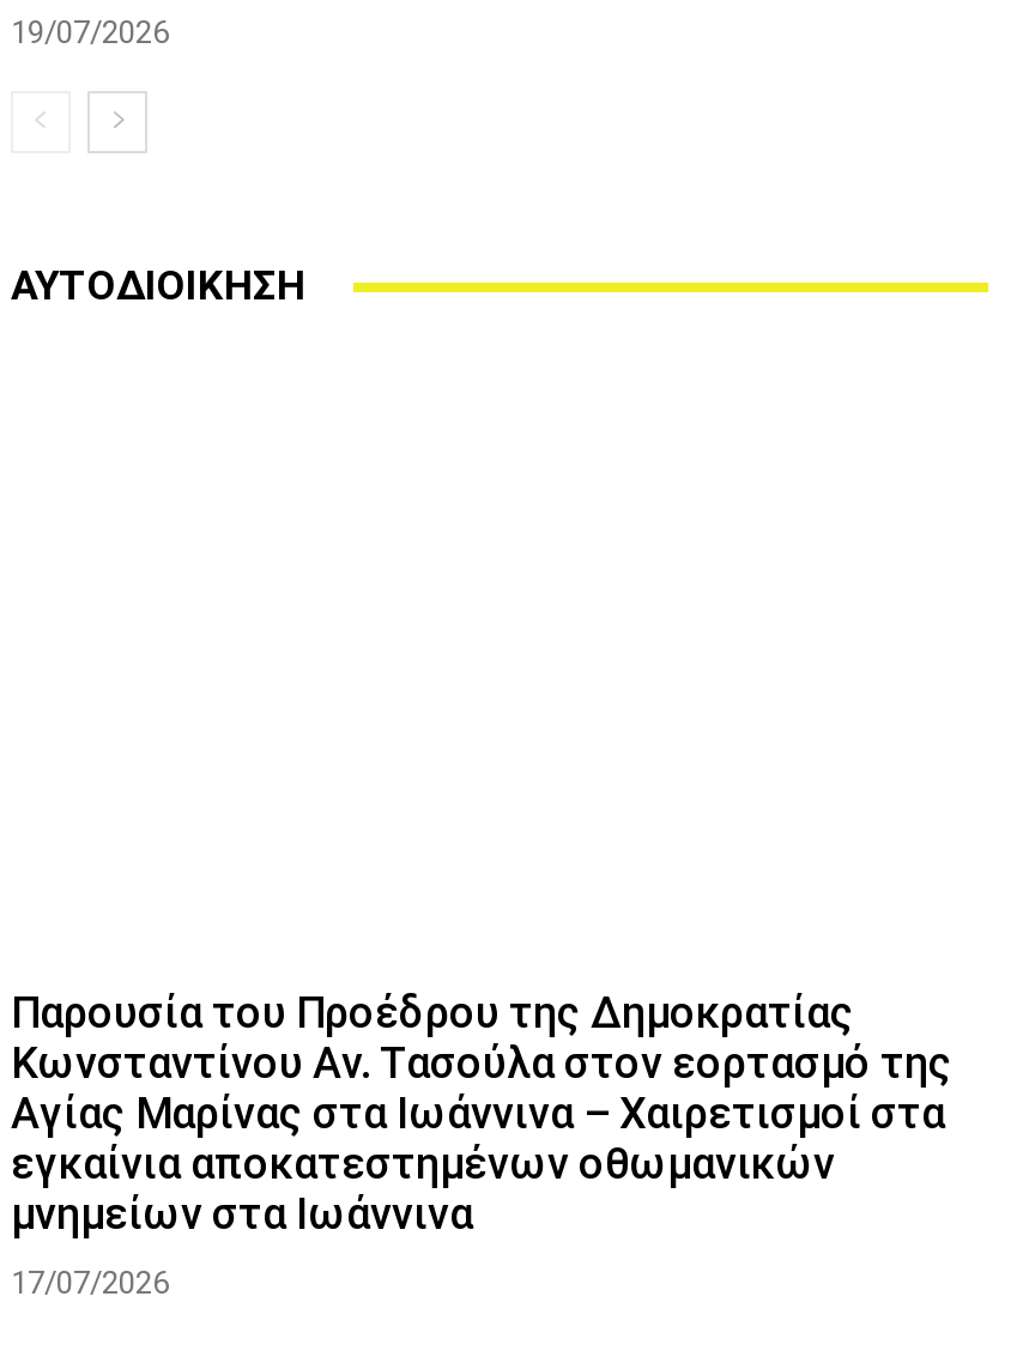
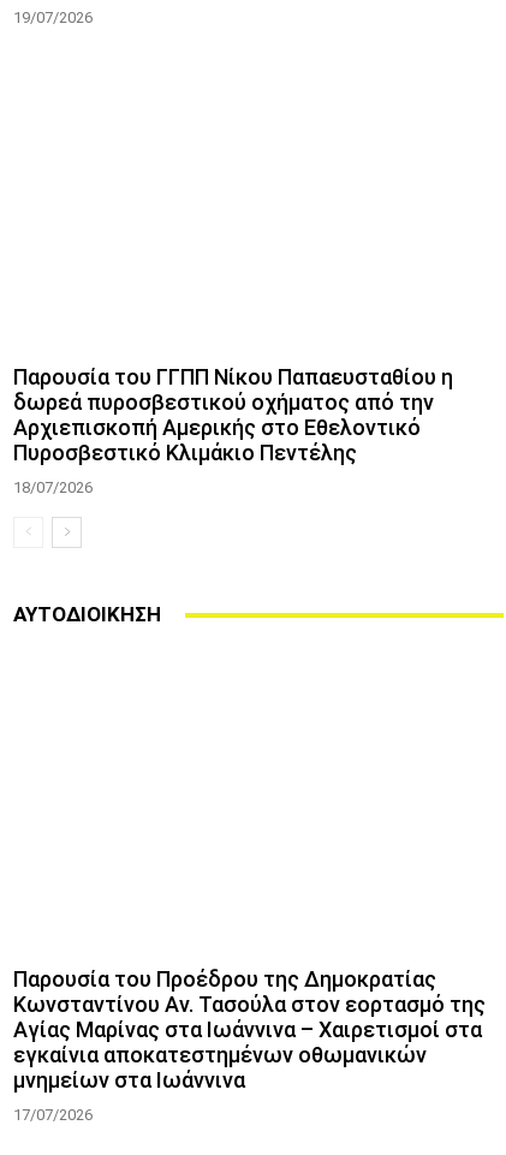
none -> [13,364,453,496] Παρουσία του ΓΓΠΠ Νίκου Παπαευσταθίου η | δωρεά πυροσβεστικού οχήματος από την | Αρχιεπισκοπή Αμερικής στο Εθελοντικό | Πυροσβεστικό Κλιμάκιο Πεντέλης | 18/07/2026

